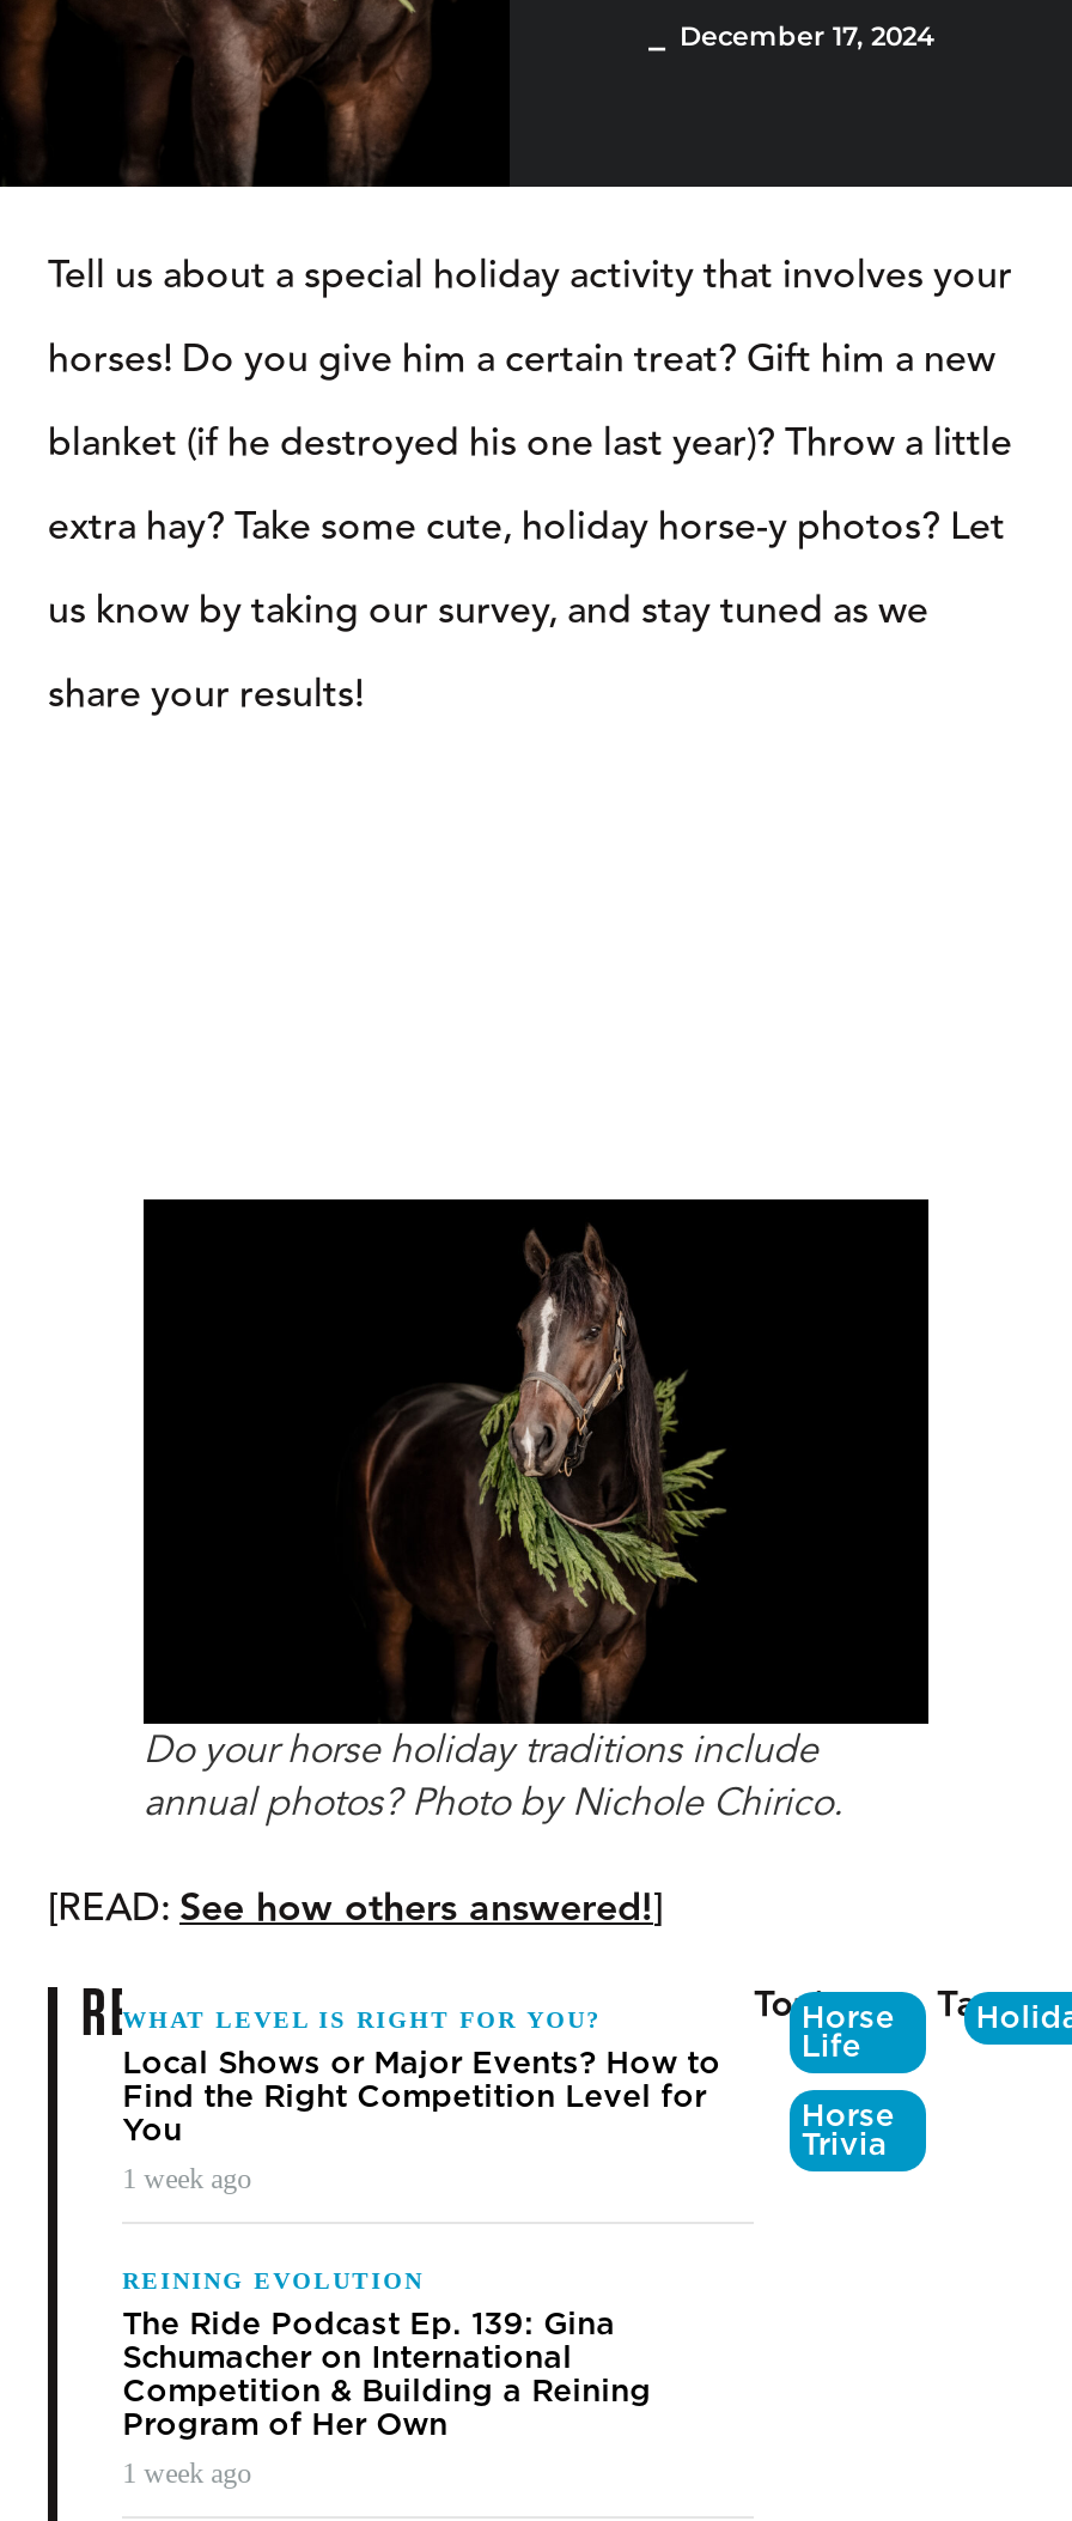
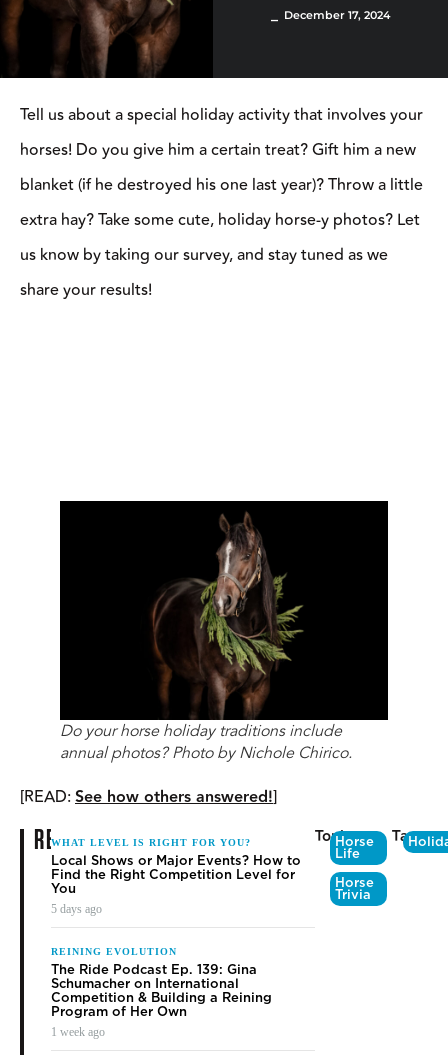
[122,2161,251,2194] 1 week ago -> [51,902,102,916] 5 days ago

